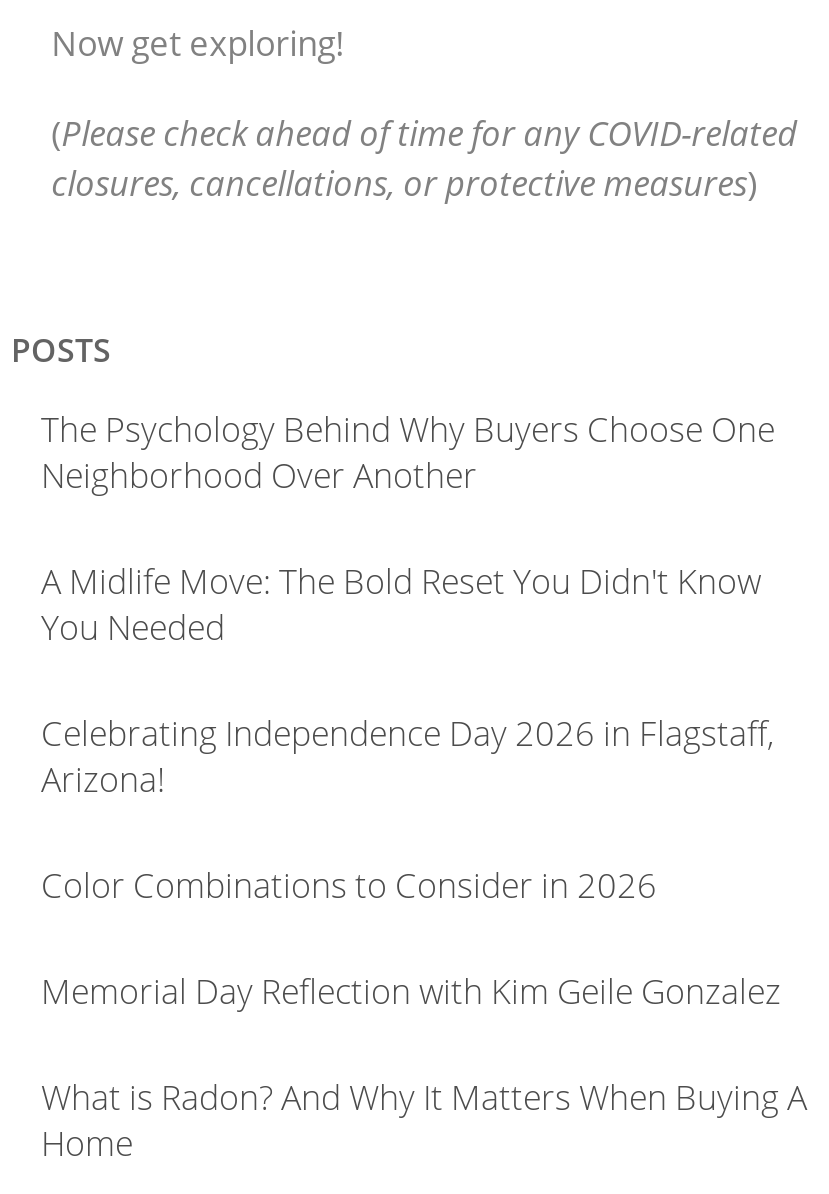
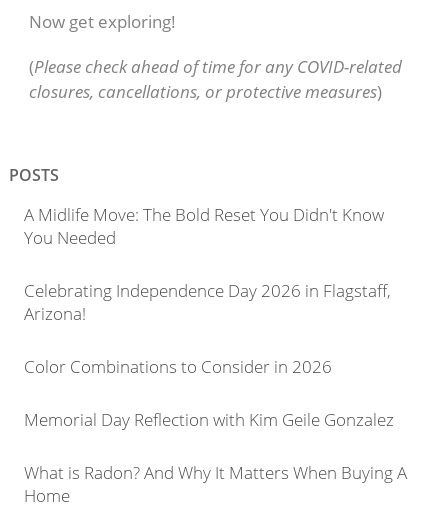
[41,406,775,498] The Psychology Behind Why Buyers Choose One | Neighborhood Over Another -> none

